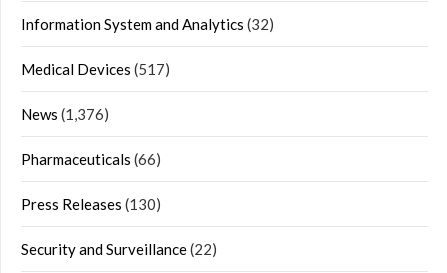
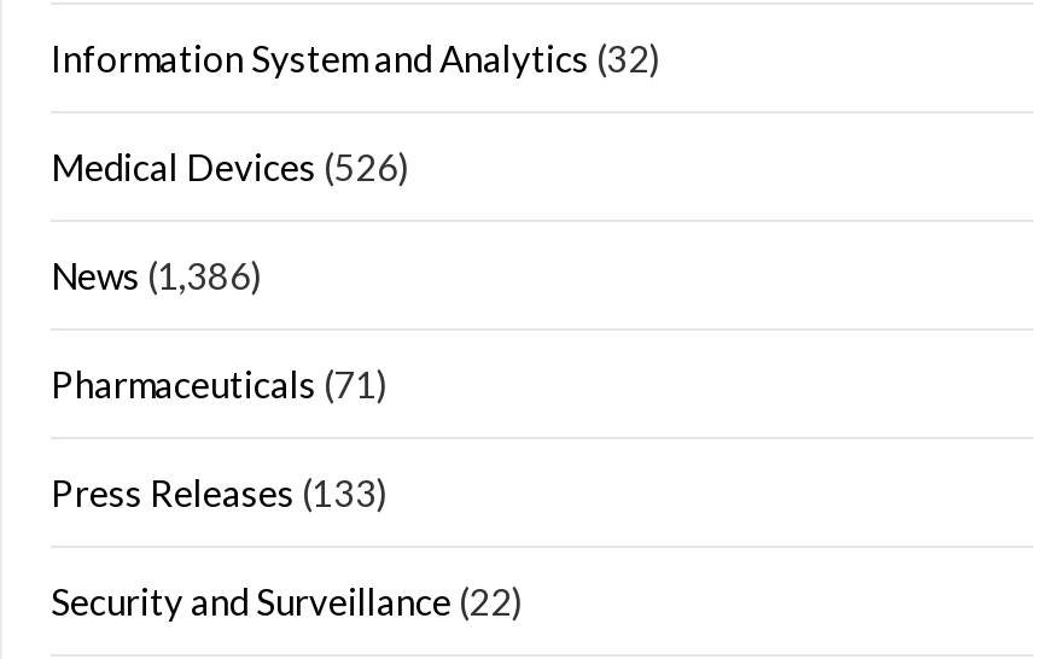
[21,60,170,78] Medical Devices (517) -> [51,145,410,189] Medical Devices (526)
[21,105,109,123] News (1,376) -> [51,254,263,297] News (1,386)
[21,150,161,168] Pharmaceuticals (66) -> [51,363,389,406] Pharmaceuticals (71)
[21,195,161,213] Press Releases (130) -> [51,471,389,515] Press Releases (133)

